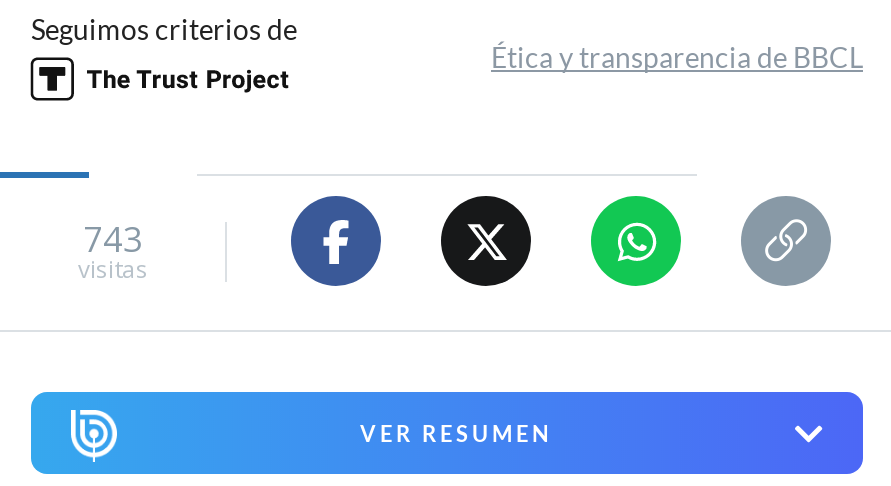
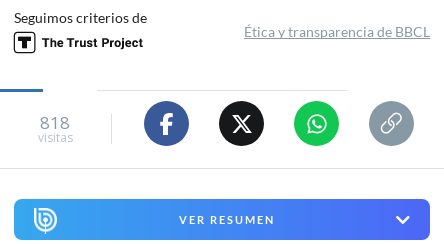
[83,216,143,262] 743 -> [40,111,70,134] 818

